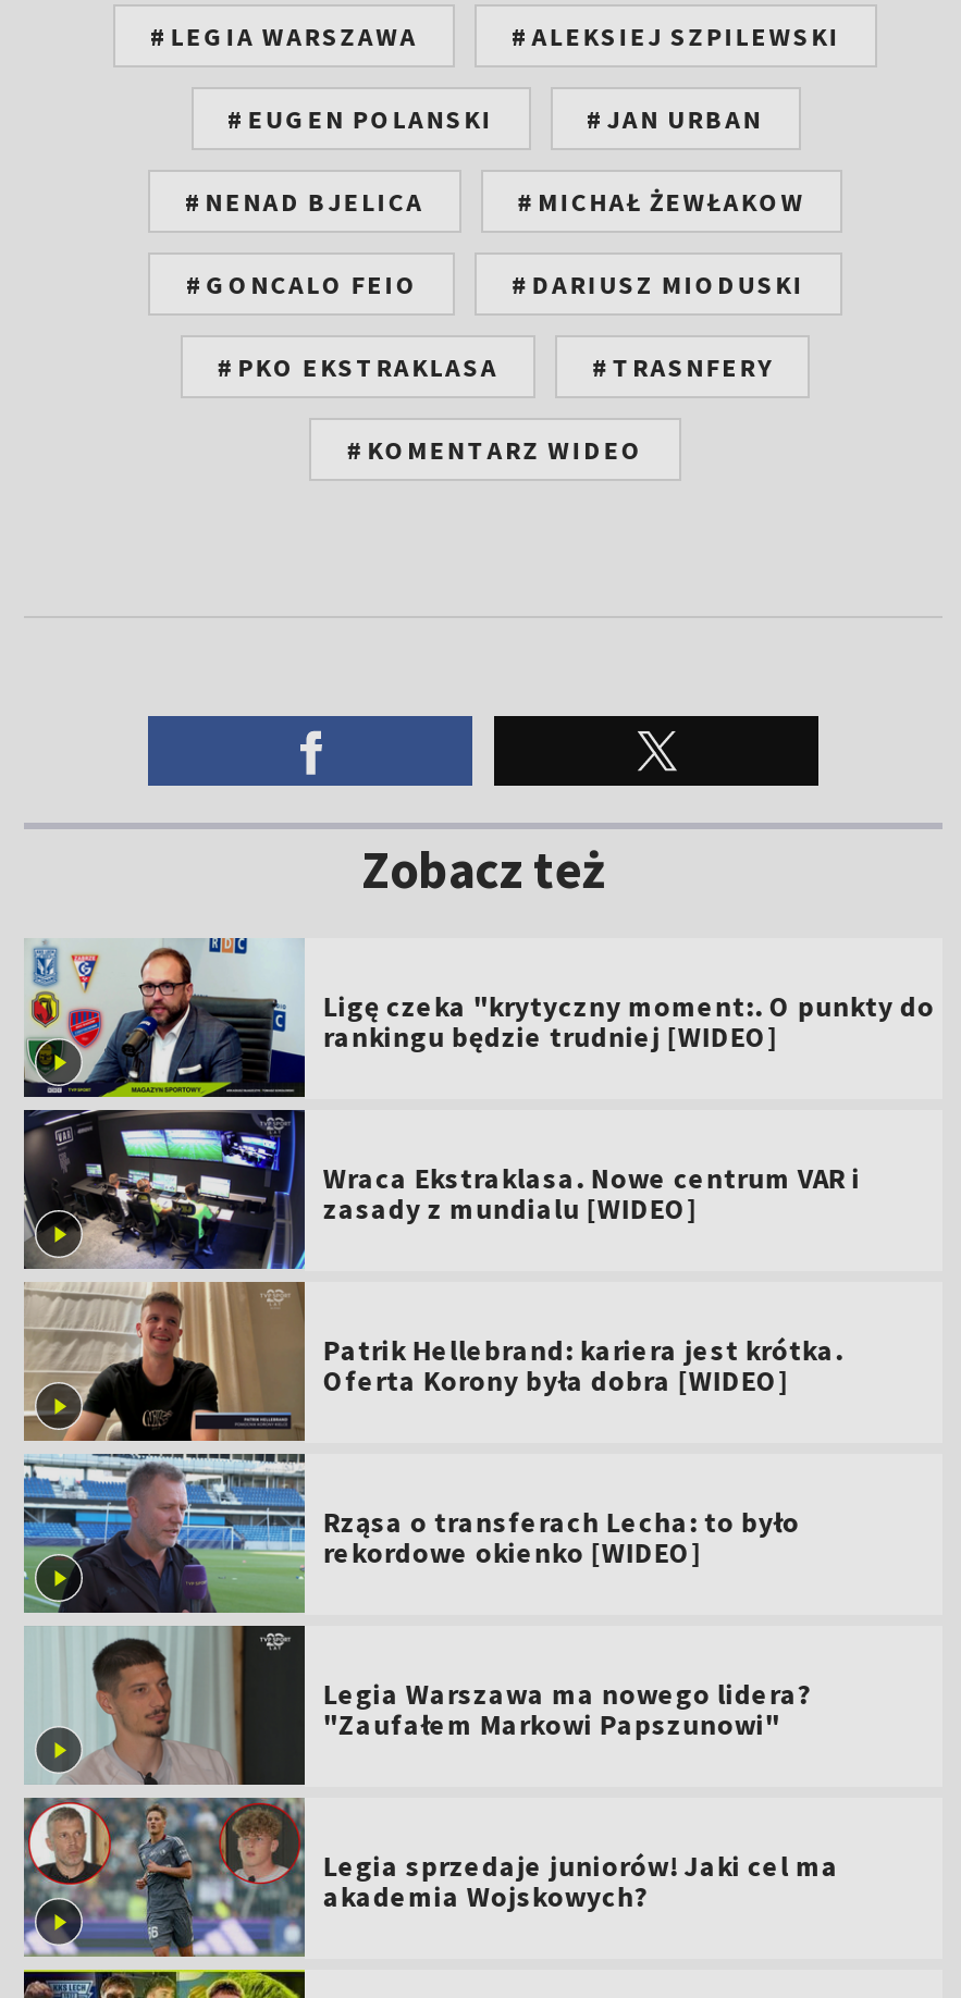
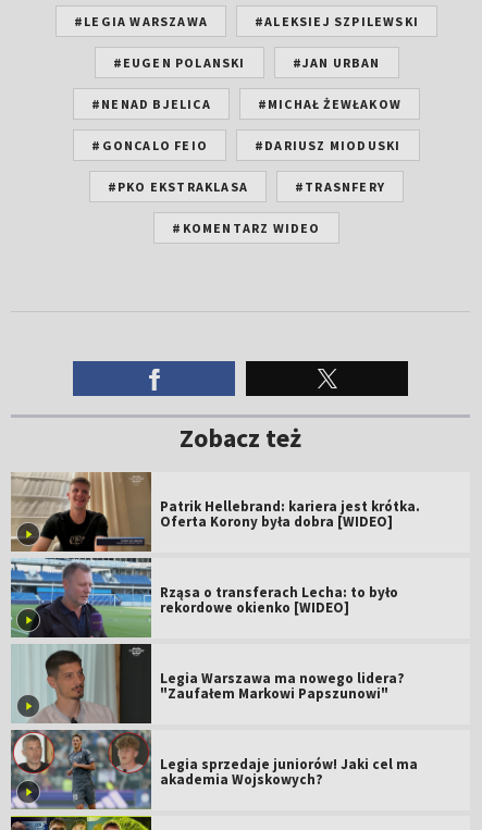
[22,938,934,1271] [image] | Ligę czeka "krytyczny moment:. O punkty do | rankingu będzie trudniej [WIDEO] -> none
[323,1160,860,1227] Wraca Ekstraklasa. Nowe centrum VAR i | zasady z mundialu [WIDEO] -> none

